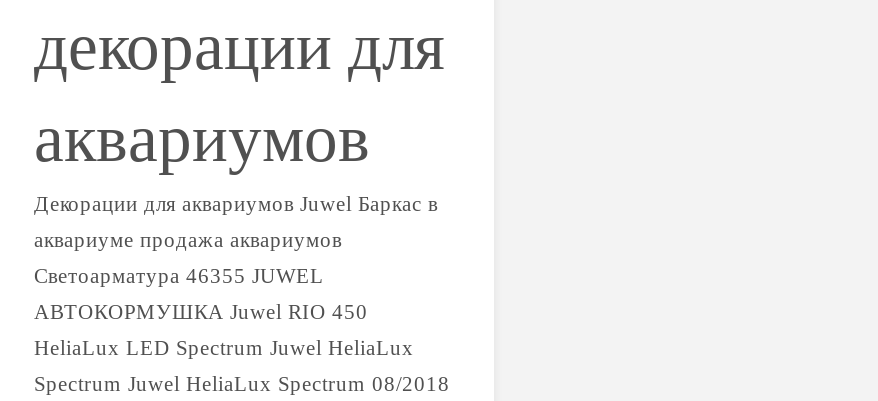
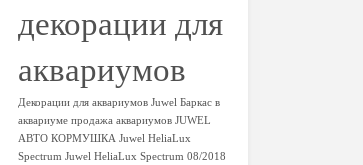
[34,229,414,359] аквариуме продажа аквариумов | Светоарматура 46355 JUWEL | АВТОКОРМУШКА Juwel RIO 450 | HeliaLux LED Spectrum Juwel HeliaLux -> [18,115,211,144] аквариуме продажа аквариумов JUWEL | АВТО КОРМУШКА Juwel HeliaLux

